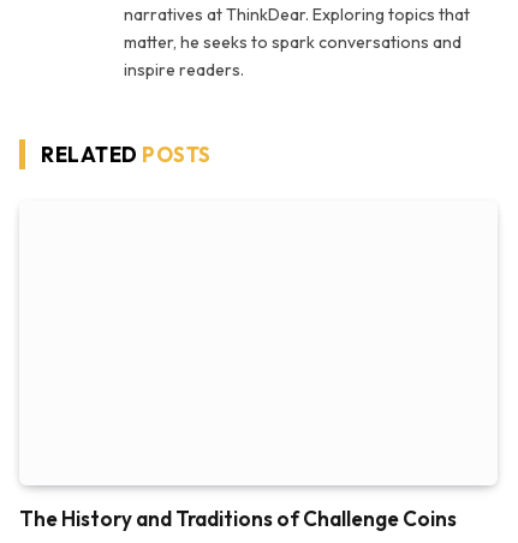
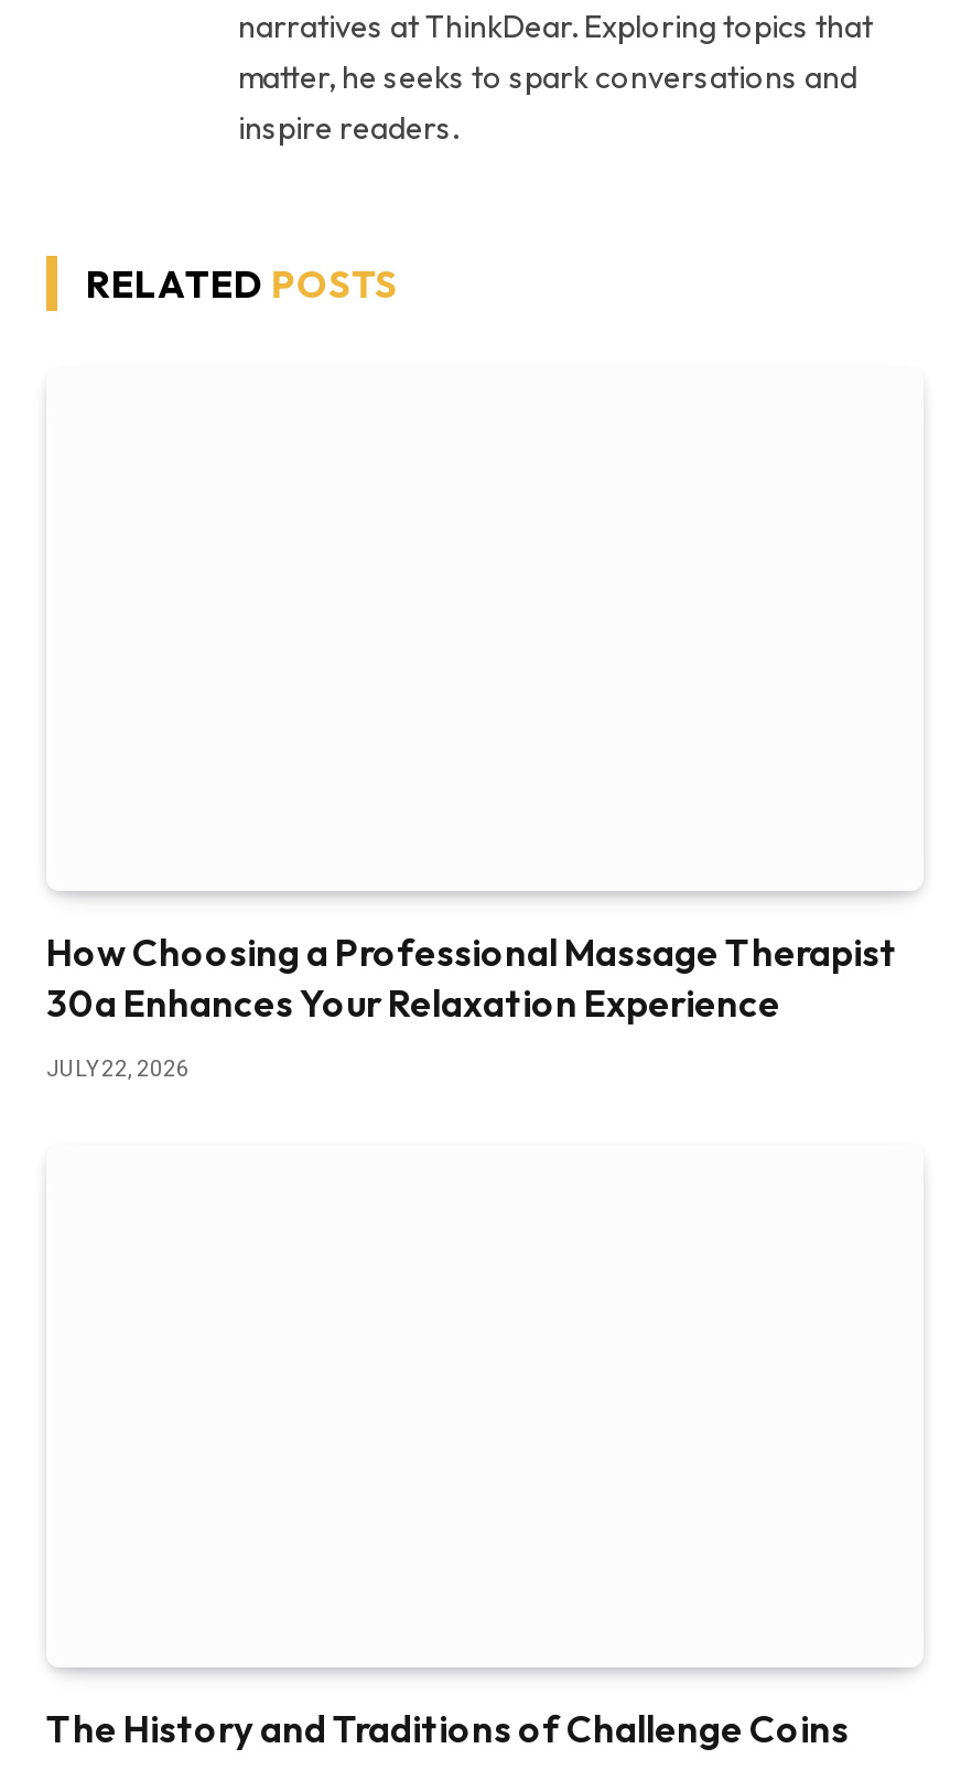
none -> [46,929,897,1081] How Choosing a Professional Massage Therapist | 30a Enhances Your Relaxation Experience | JULY 22, 2026

